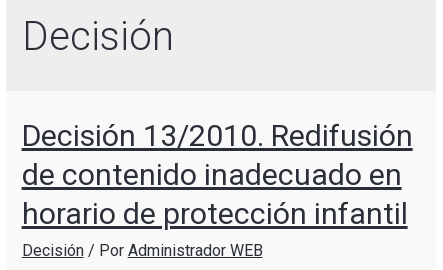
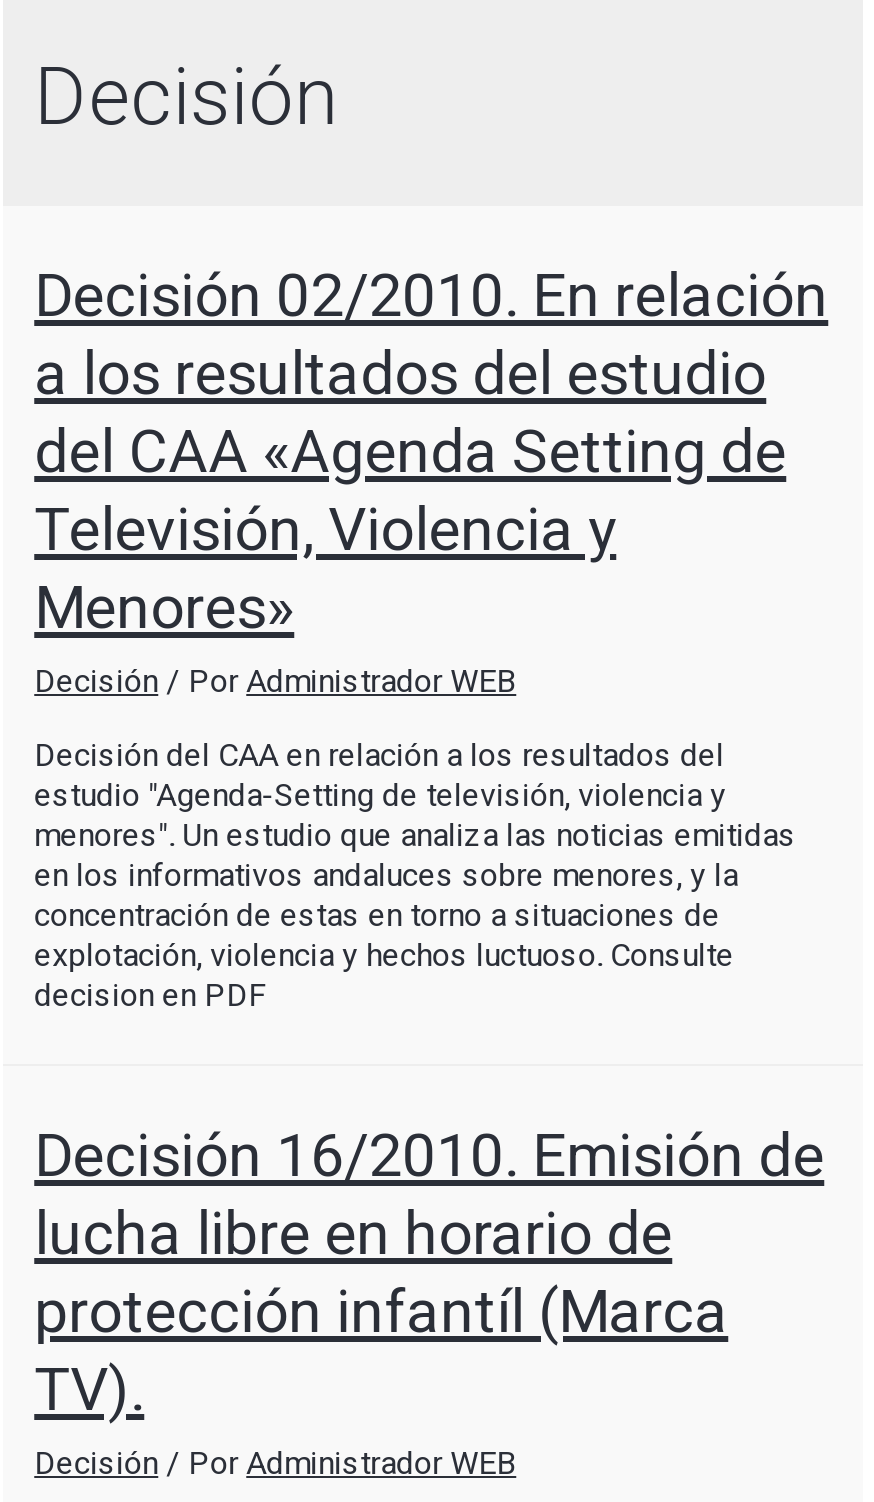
[22,118,413,231] Decisión 13/2010. Redifusión | de contenido inadecuado en | horario de protección infantil -> [34,260,828,1424] Decisión 02/2010. En relación | a los resultados del estudio | del CAA «Agenda Setting de | Televisión, Violencia y | Menores» | Decisión / Por Administrador WEB | Decisión del CAA en relación a los resultados del | estudio "Agenda-Setting de televisión, violencia y | menores". Un estudio que analiza las noticias emitidas | en los informativos andaluces sobre menores, y la | concentración de estas en torno a situaciones de | explotación, violencia y hechos luctuoso. Consulte | decision en PDF | Decisión 16/2010. Emisión de | lucha libre en horario de | protección infantíl (Marca | TV).

